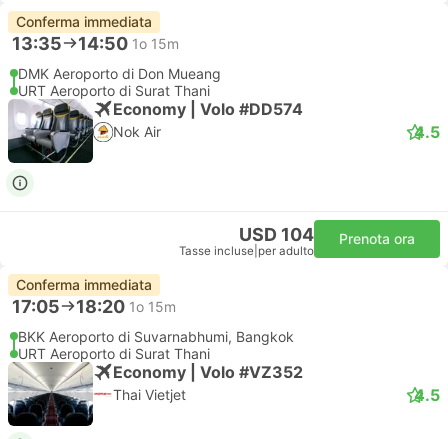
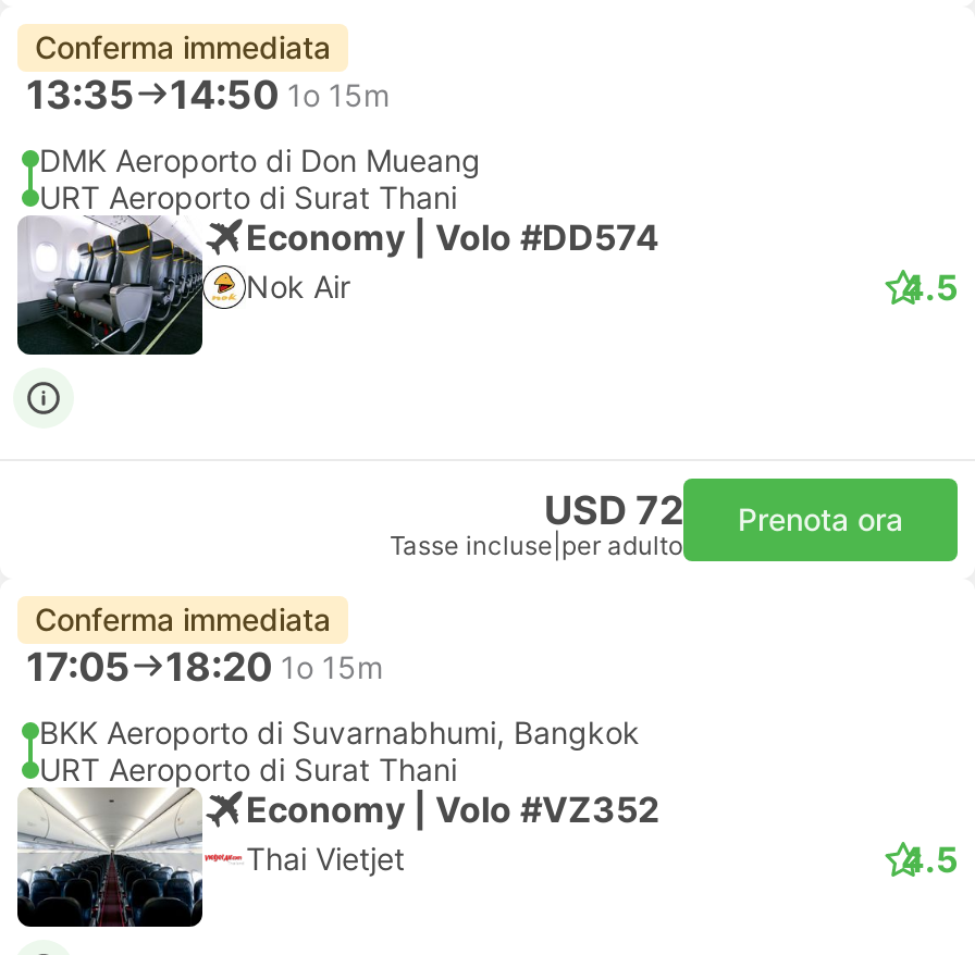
[239,224,415,247] USD 104 Prenota ora -> [544,487,903,537] USD 72 Prenota ora

